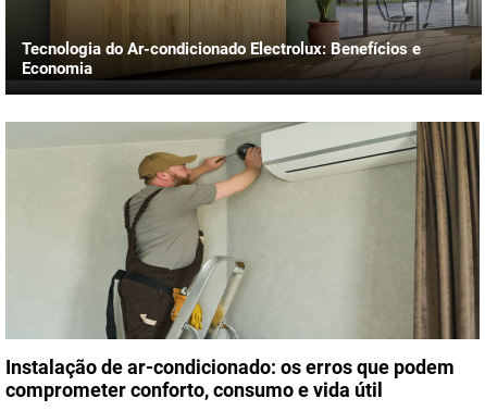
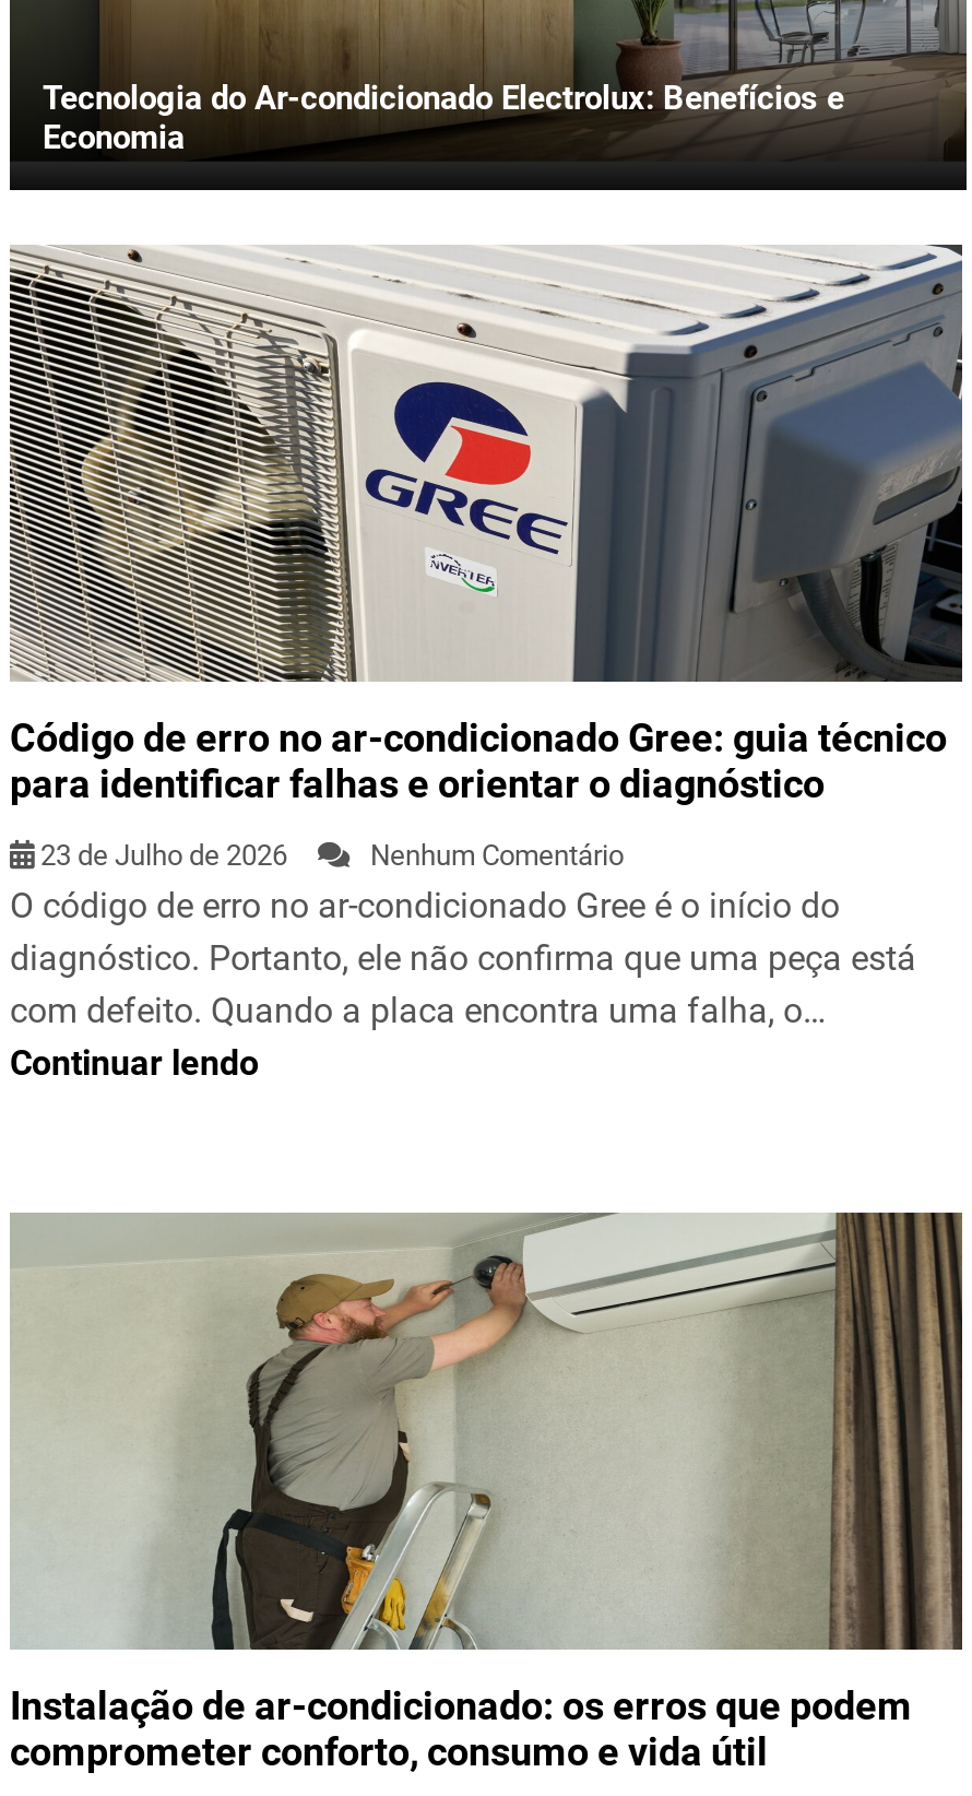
none -> [10,245,962,1084] [image] | Código de erro no ar-condicionado Gree: guia técnico | para identificar falhas e orientar o diagnóstico | 23 de Julho de 2026 | Nenhum Comentário | O código de erro no ar-condicionado Gree é o início do | diagnóstico. Portanto, ele não confirma que uma peça está | com defeito. Quando a placa encontra uma falha, o… | Continuar lendo

